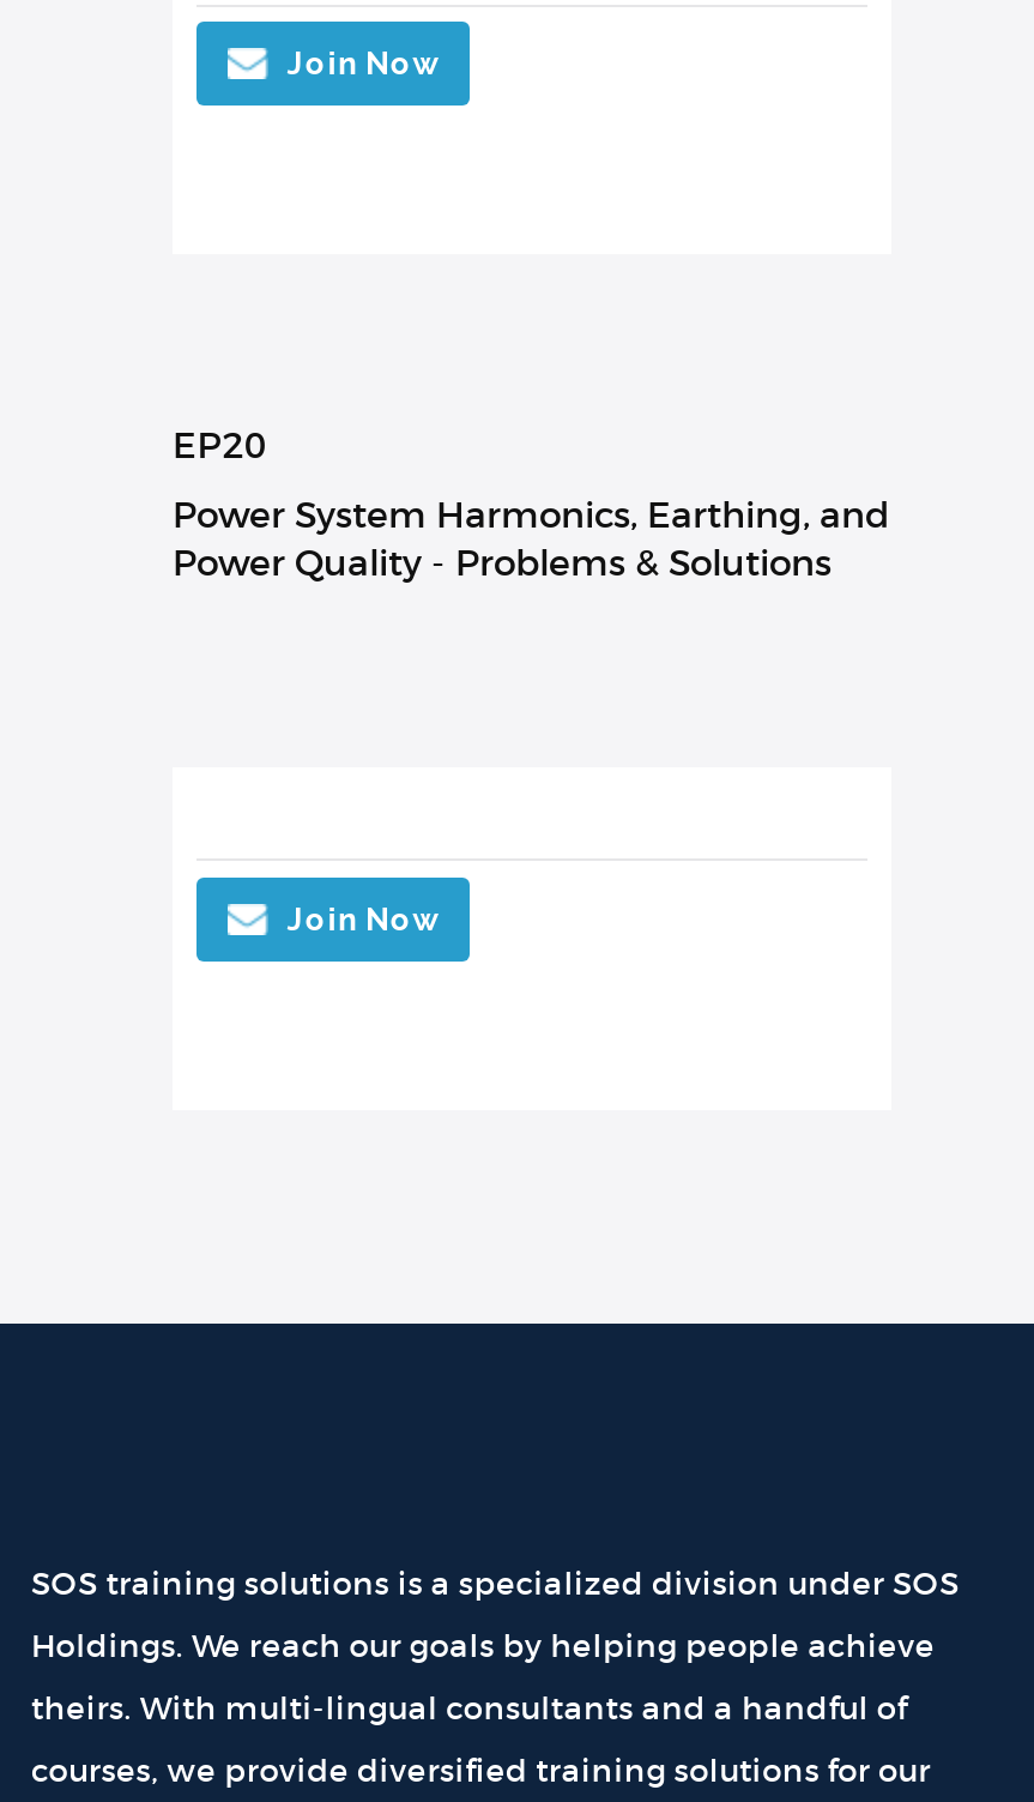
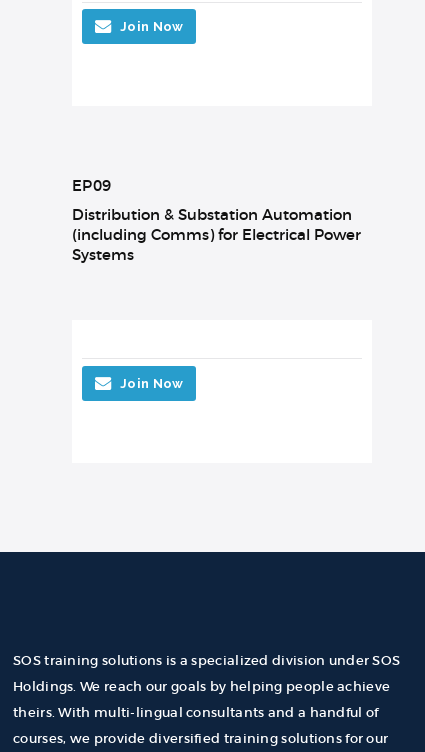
[173,422,266,468] EP20 -> [72,176,111,195] EP09
[173,494,889,585] Power System Harmonics, Earthing, and | Power Quality - Problems & Solutions -> [72,206,361,264] Distribution & Substation Automation | (including Comms) for Electrical Power | Systems

